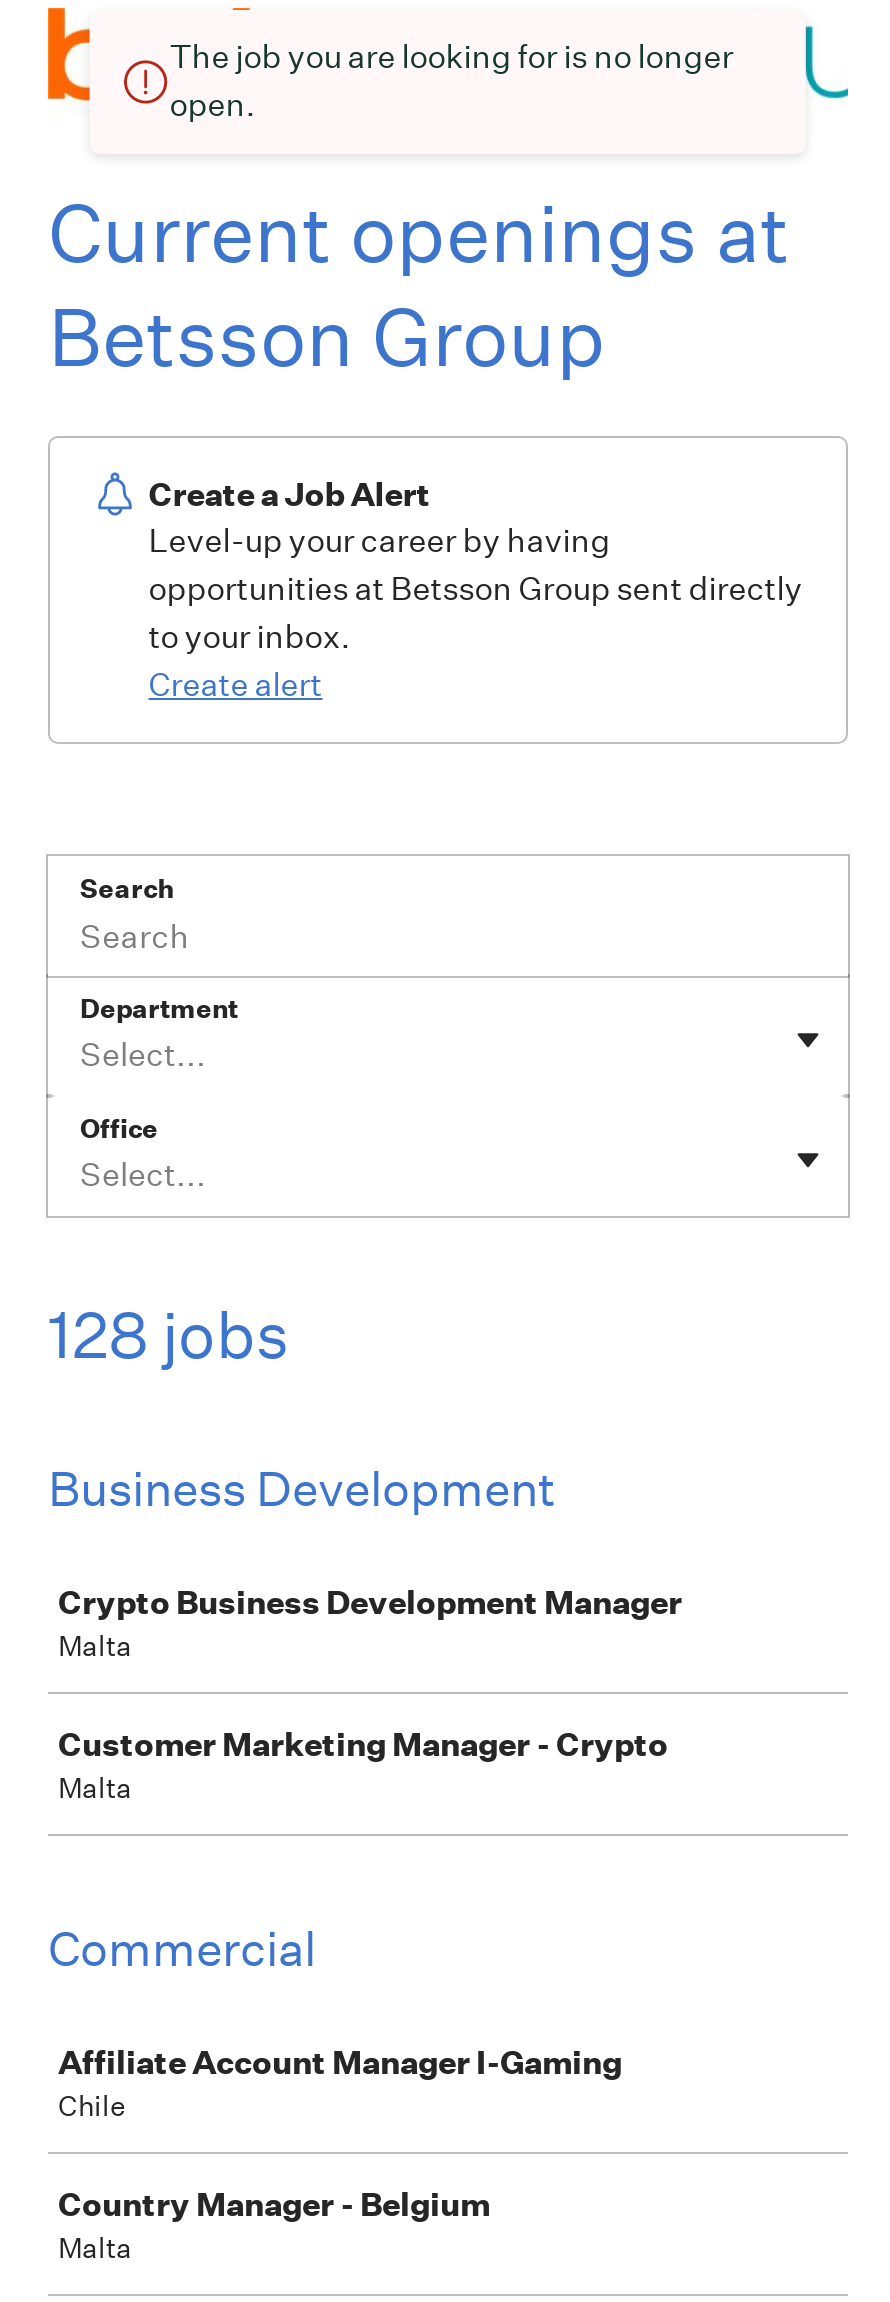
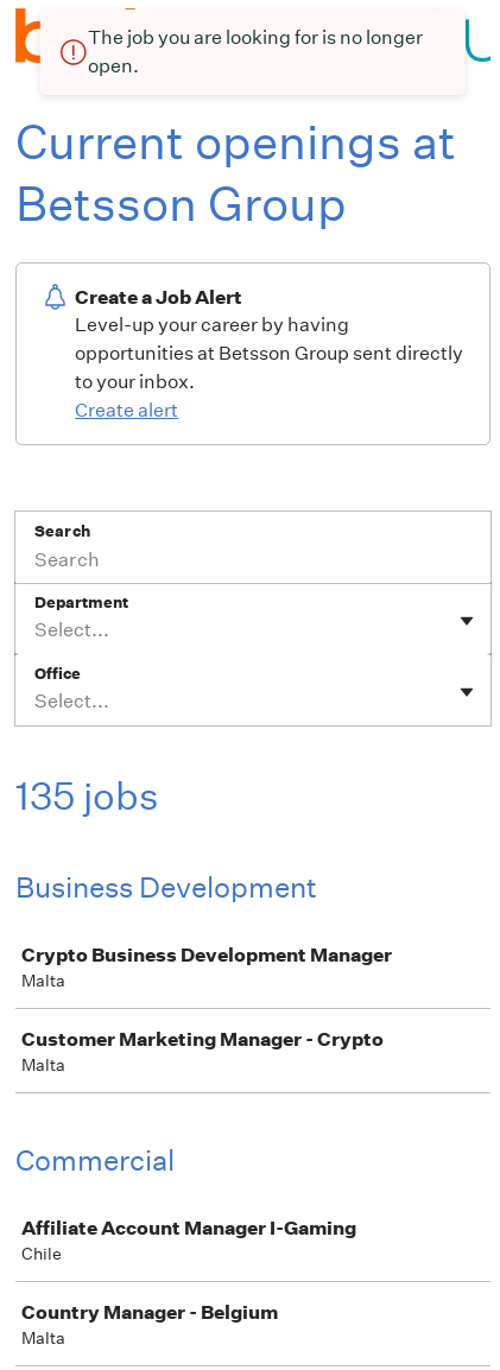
[48,1296,290,1374] 128 jobs -> [15,773,159,819] 135 jobs

